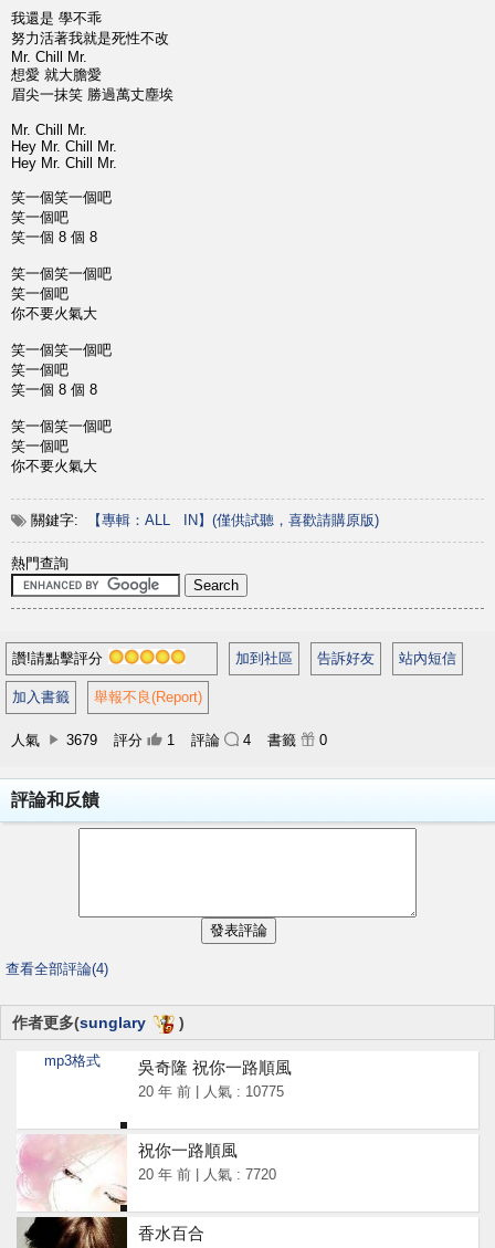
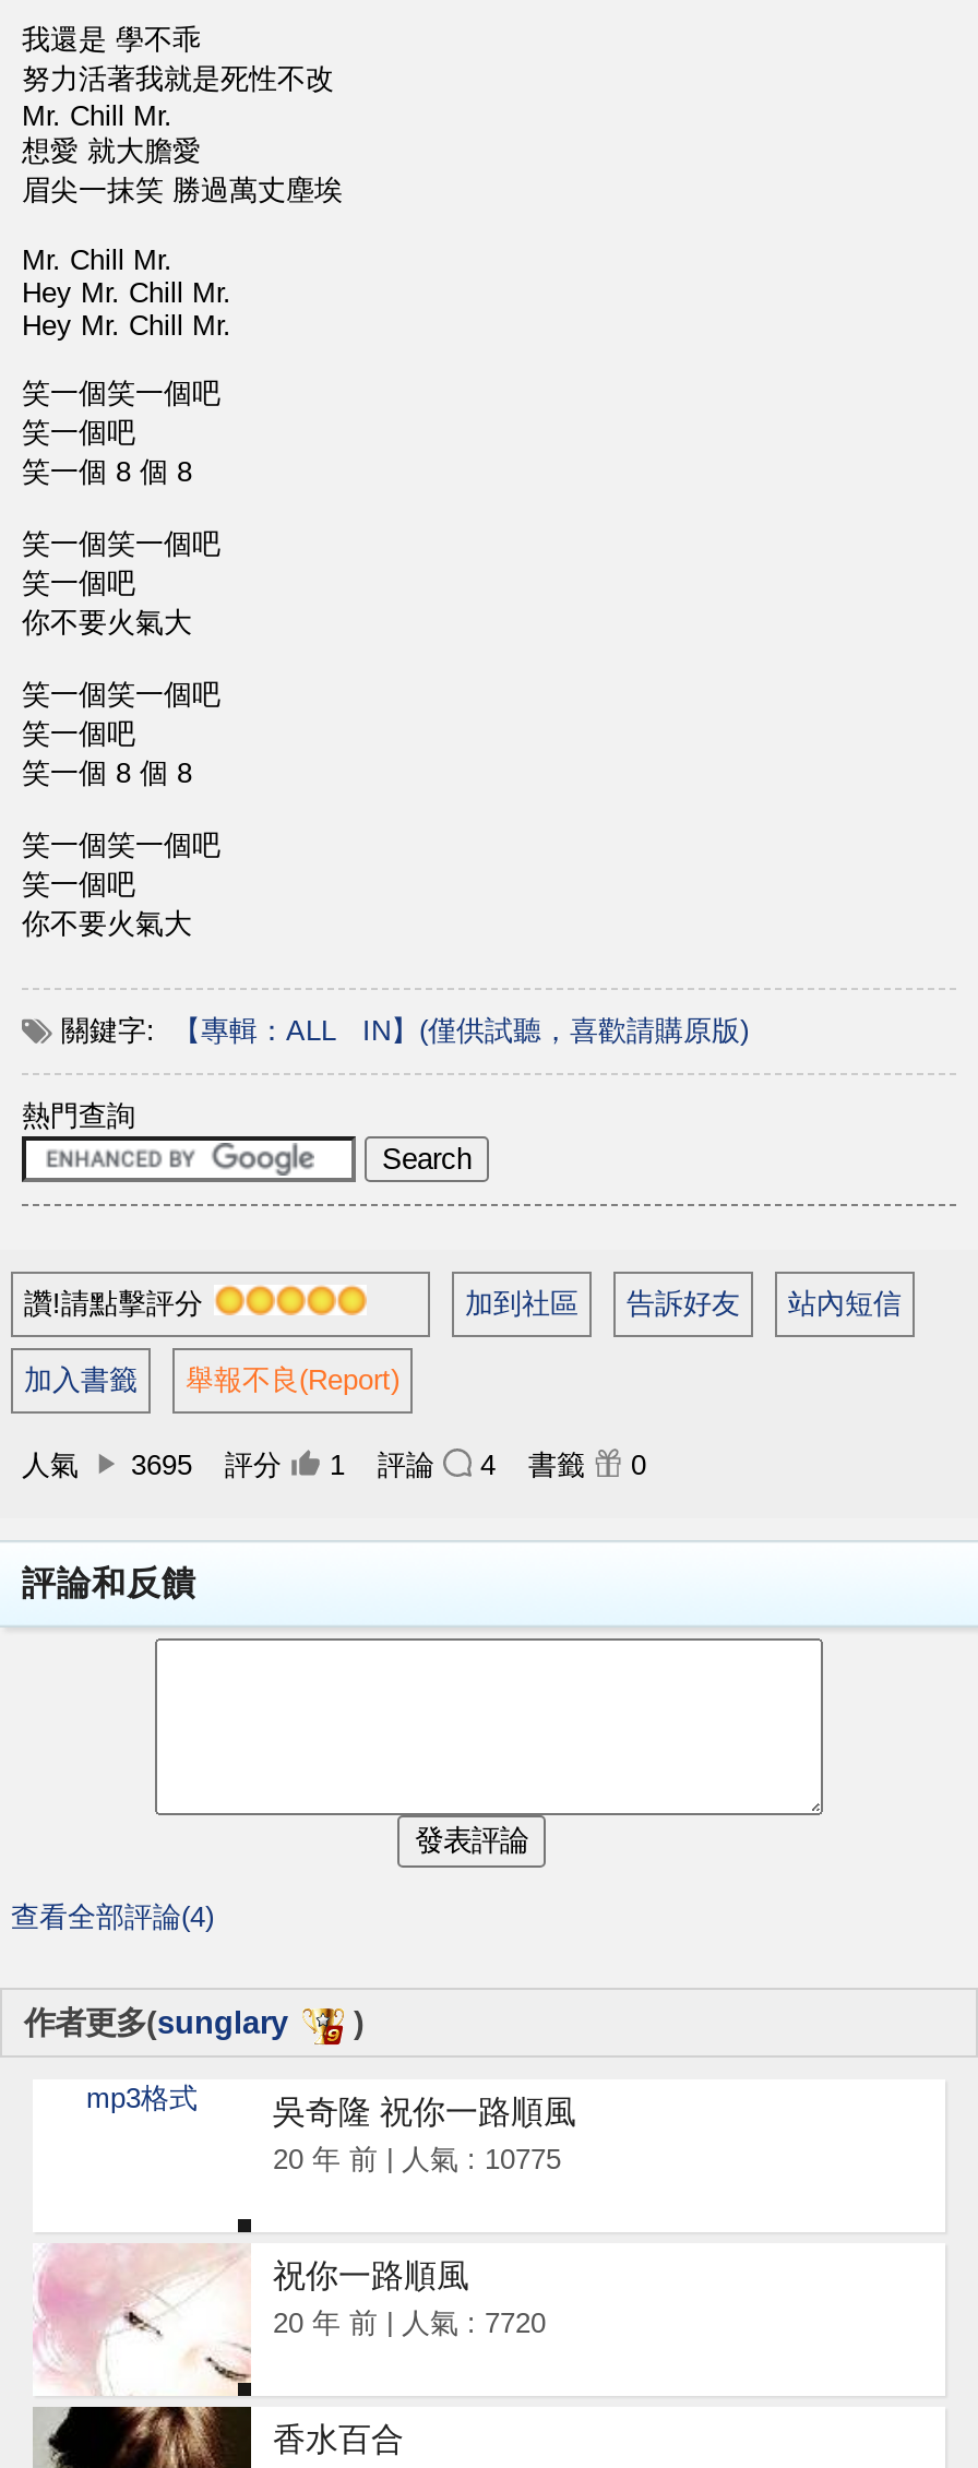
[11,732,327,749] 人氣 3679 評分 1 評論 4 書籤 0 -> [22,1449,646,1482] 人氣 3695 評分 1 評論 4 書籤 0

